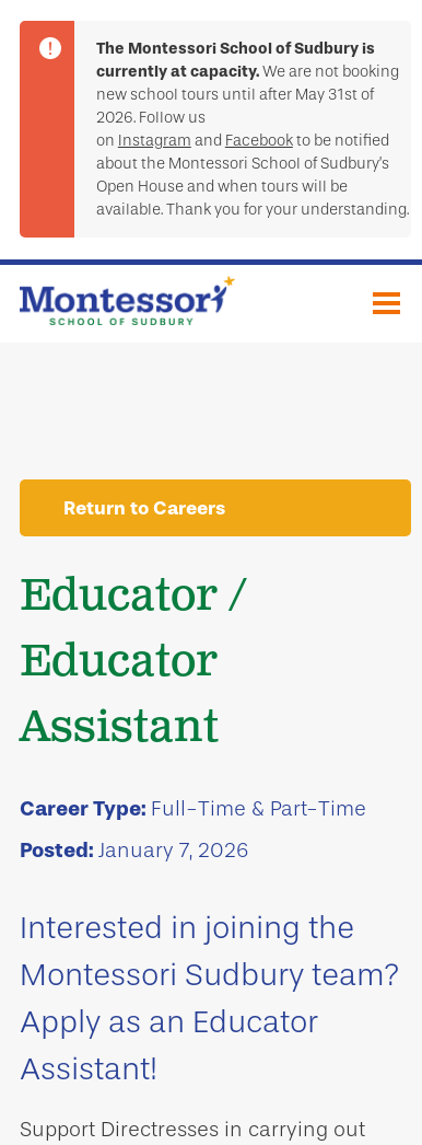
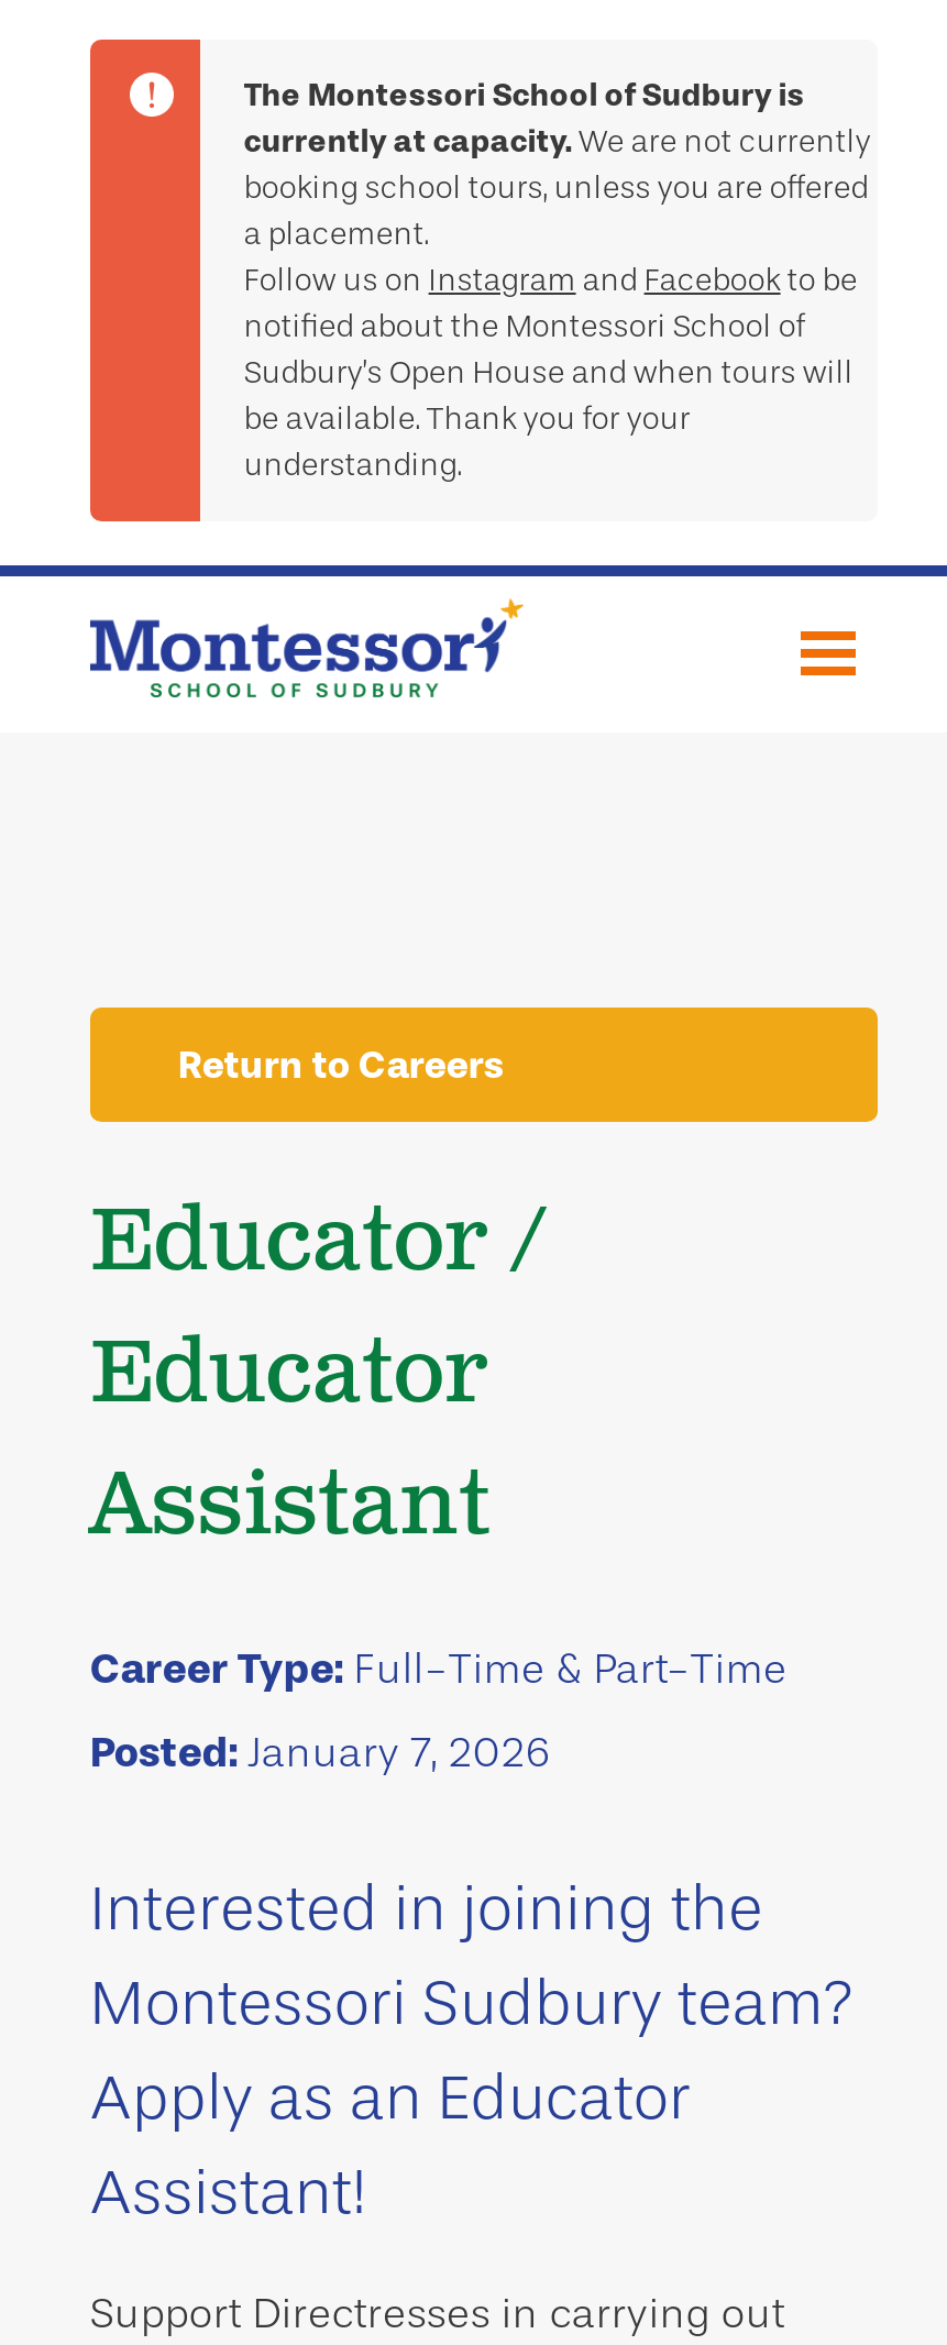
[96,61,409,219] currently at capacity.We are not booking | new school tours until after May 31st of | 2026. Follow us | on Instagram and Facebookto be notified | about the Montessori School of Sudbury’s | Open House and when tours will be | available. Thank you for your understanding. -> [244,121,871,484] currently at capacity. We are not currently | booking school tours, unless you are offered | a placement. | Follow us on Instagram and Facebookto be | notified about the Montessori School of | Sudbury’s Open House and when tours will | be available. Thank you for your | understanding.

